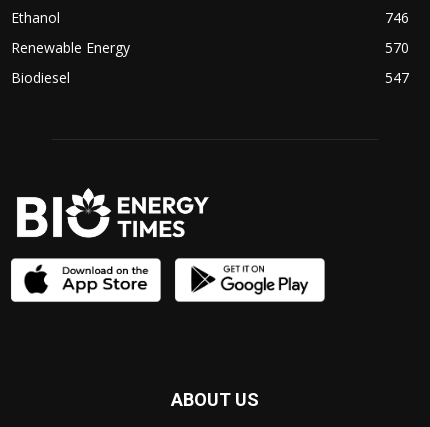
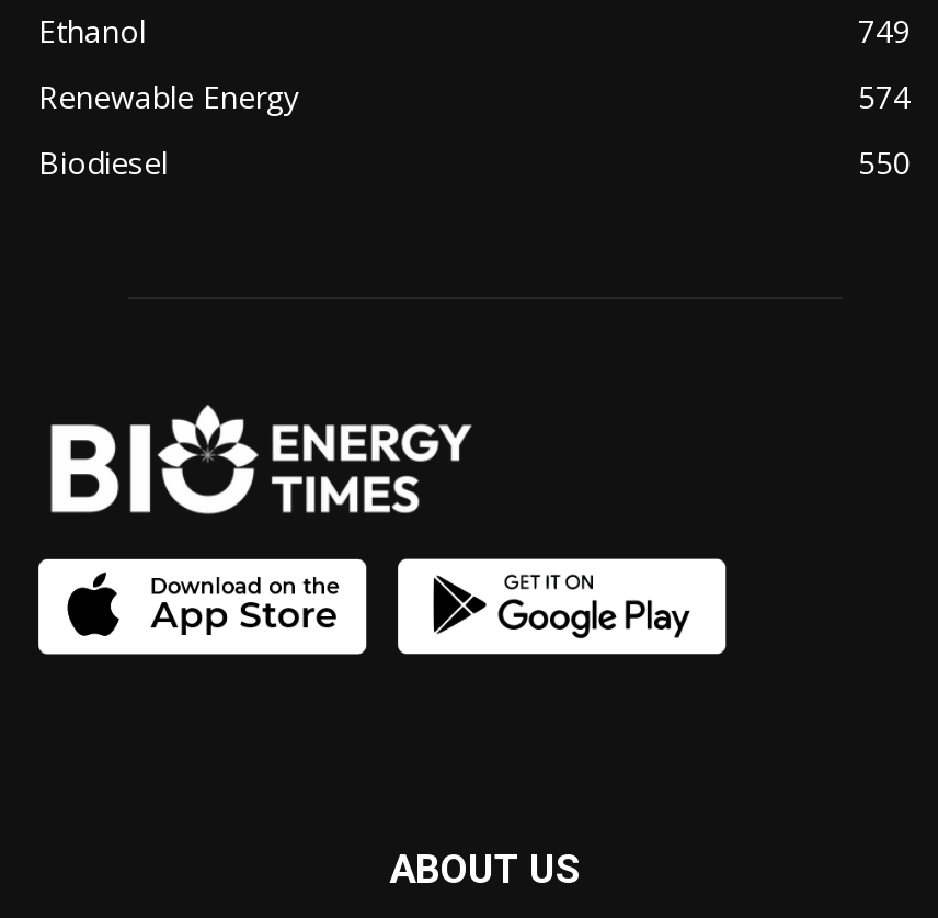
[385,8,409,27] 746 -> [858,11,911,52] 749
[385,38,409,57] 570 -> [858,77,911,118] 574
[385,68,409,87] 547 -> [858,142,911,184] 550

